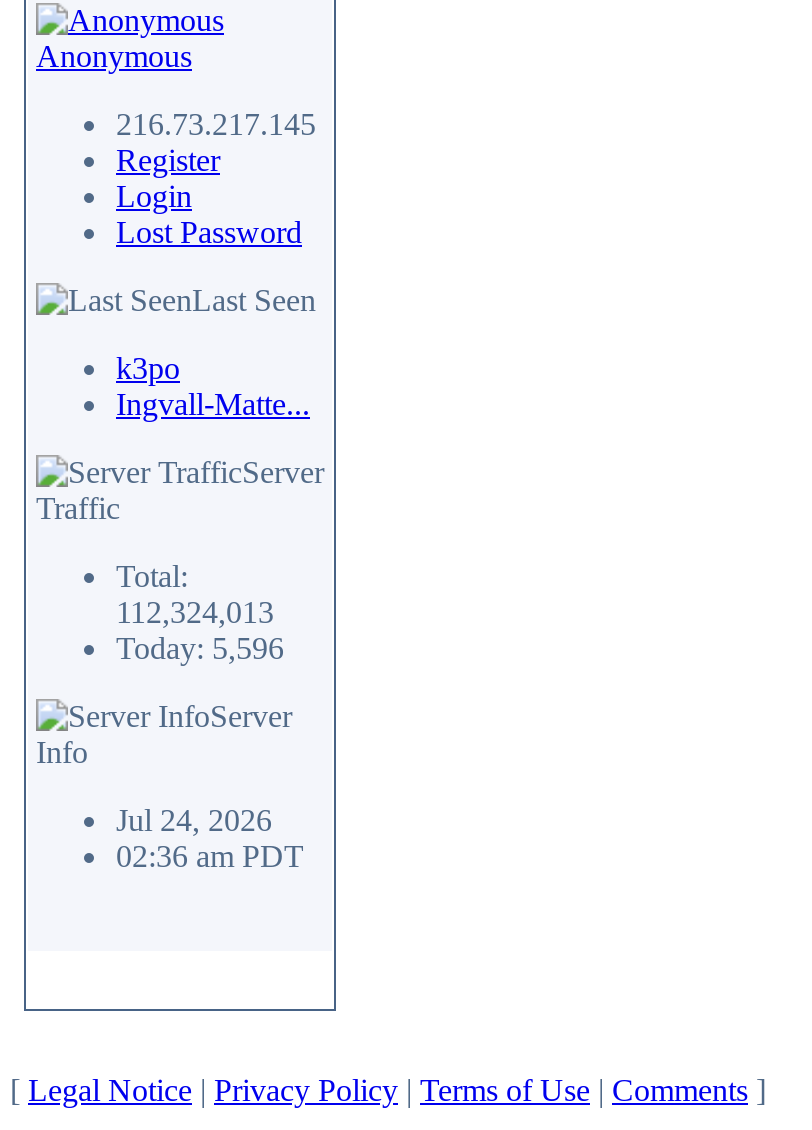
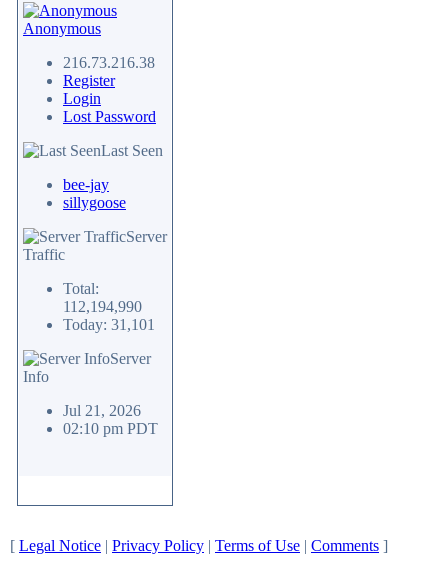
[116,107,316,141] 216.73.217.145 -> [63,54,155,71] 216.73.216.38
[116,351,310,421] k3po | Ingvall-Matte... -> [63,176,126,211] bee-jay | sillygoose
[116,595,274,629] 112,324,013 -> [63,298,142,315] 112,194,990
[116,631,284,665] Today: 5,596 -> [63,316,155,333] Today: 31,101
[116,803,272,837] Jul 24, 2026 -> [63,402,141,419] Jul 21, 2026
[116,839,304,873] 02:36 am PDT -> [63,420,158,437] 02:10 pm PDT

